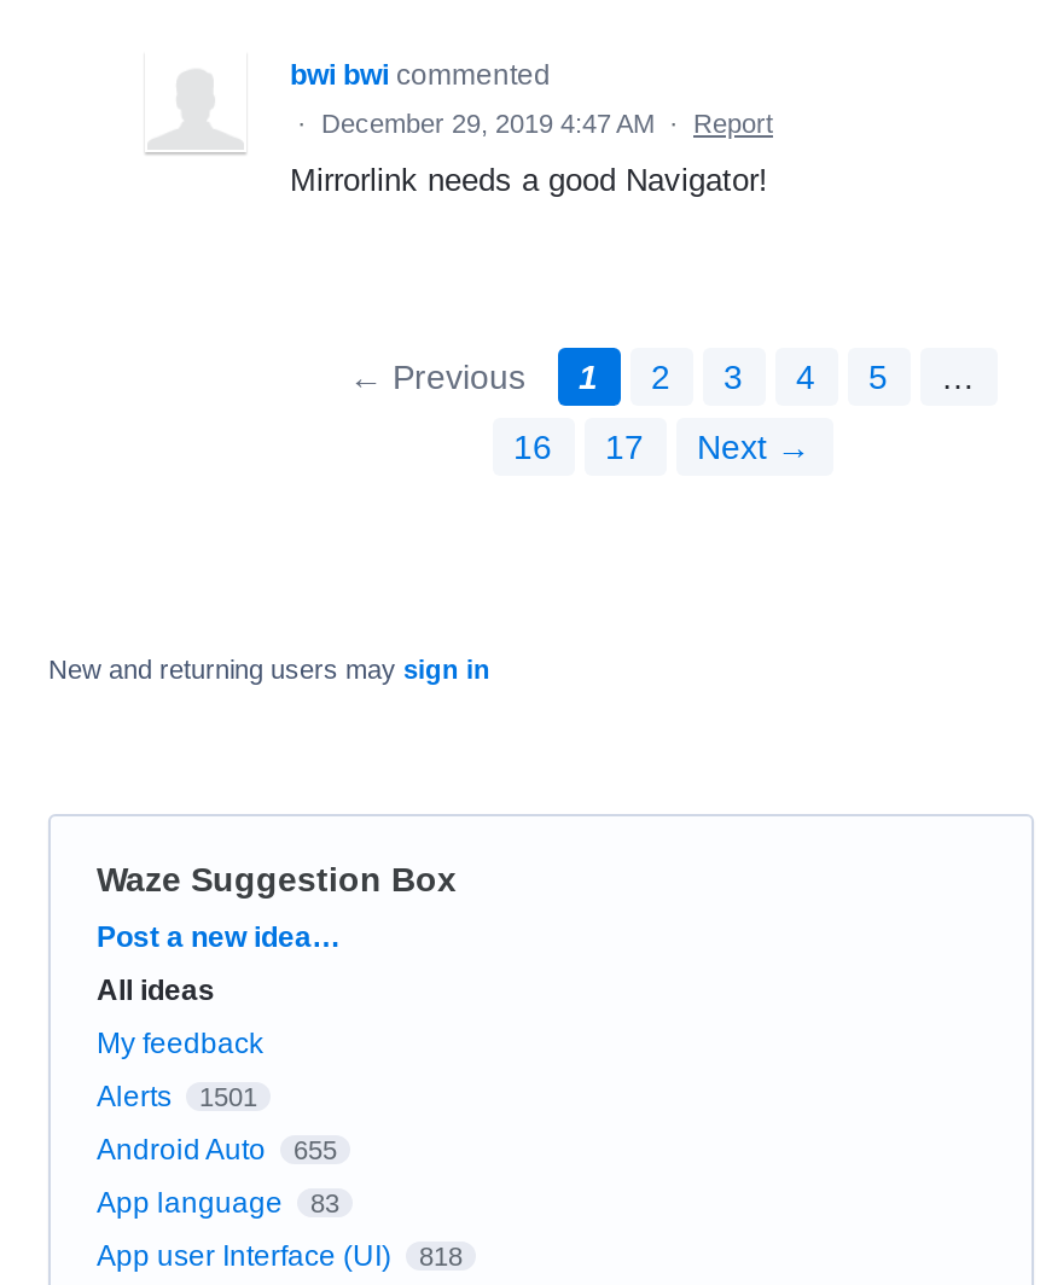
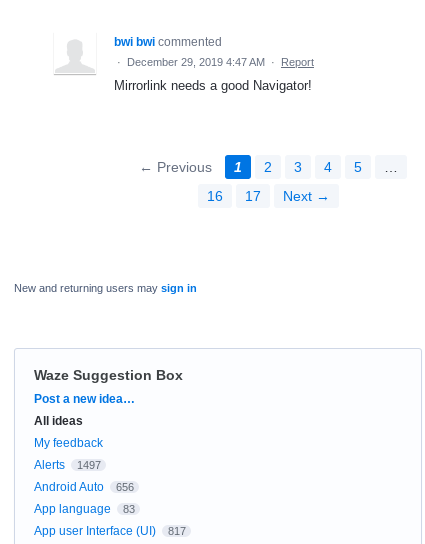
[97,1081,257,1114] Alerts 1501 -> [34,458,100,472] Alerts 1497
[97,1134,337,1168] Android Auto 655 -> [34,480,133,494] Android Auto 656
[97,1240,463,1274] App user Interface (UI) 818 -> [34,524,185,538] App user Interface (UI) 817

